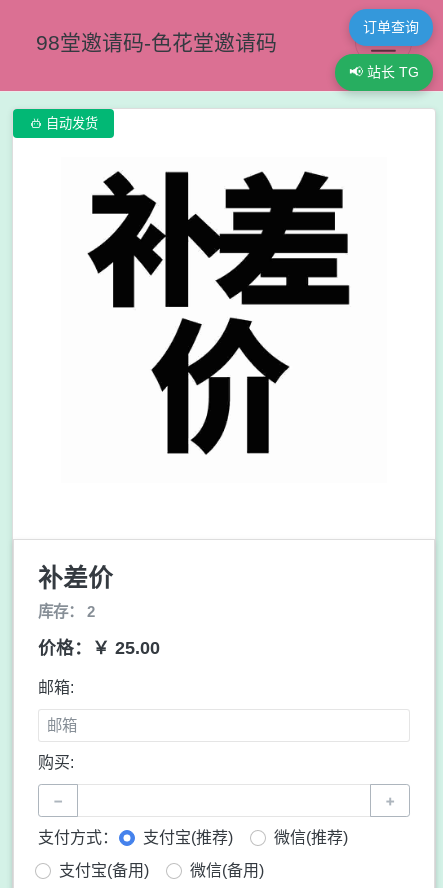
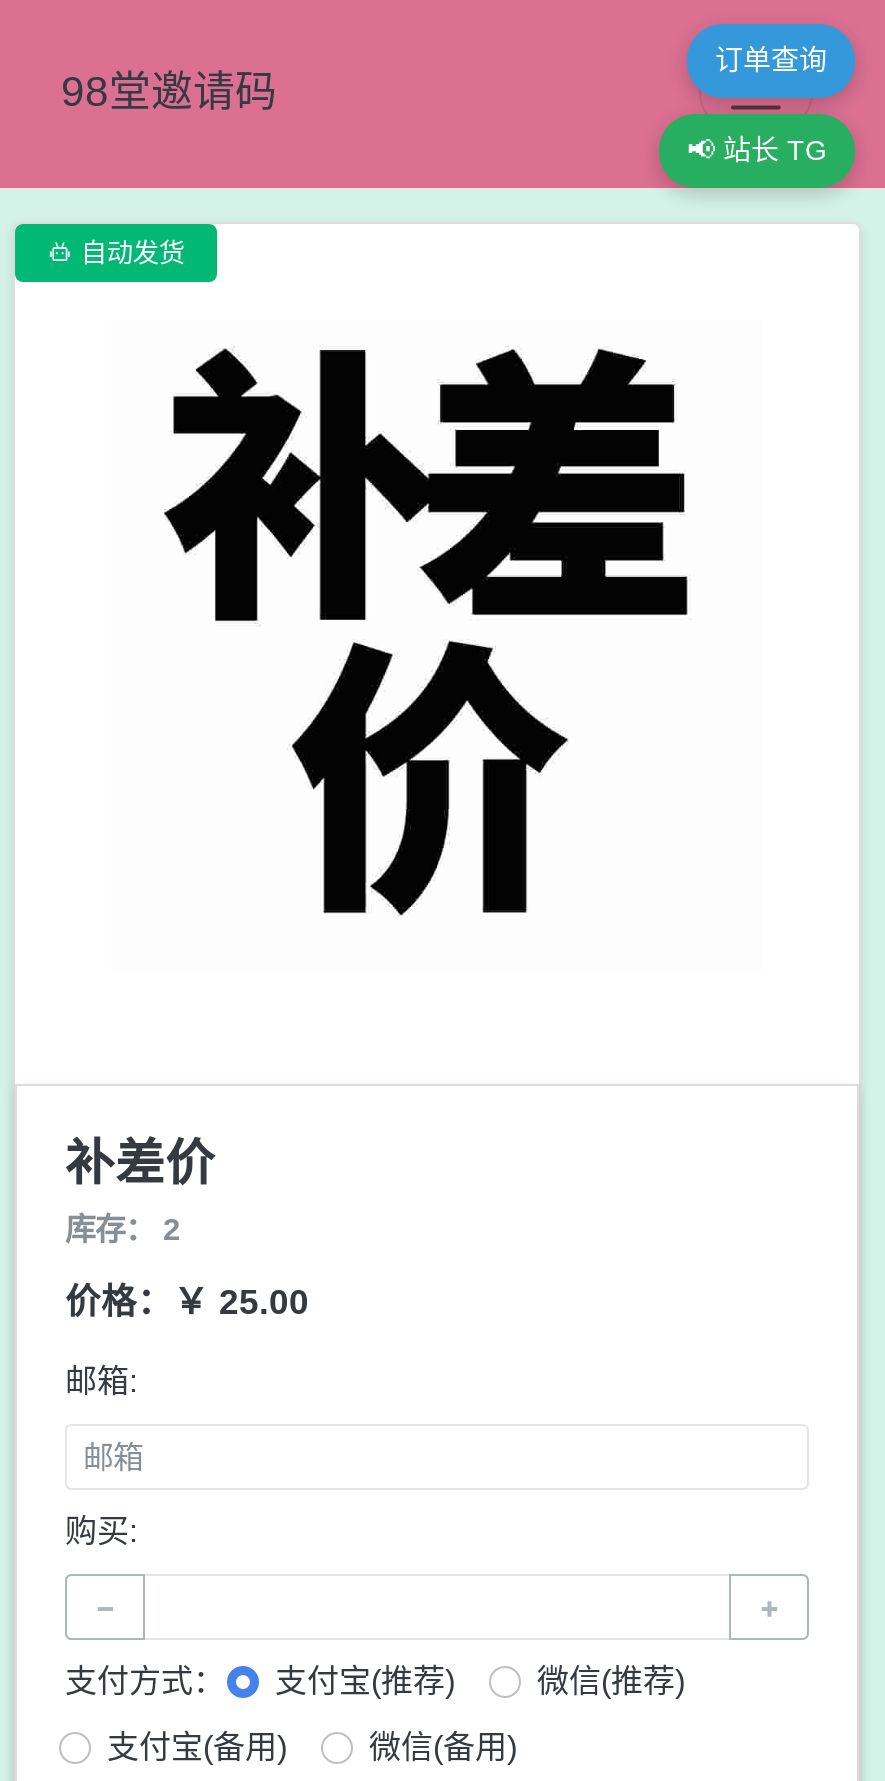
[36,31,277,54] 98堂邀请码-色花堂邀请码 -> [61,68,277,114] 98堂邀请码

